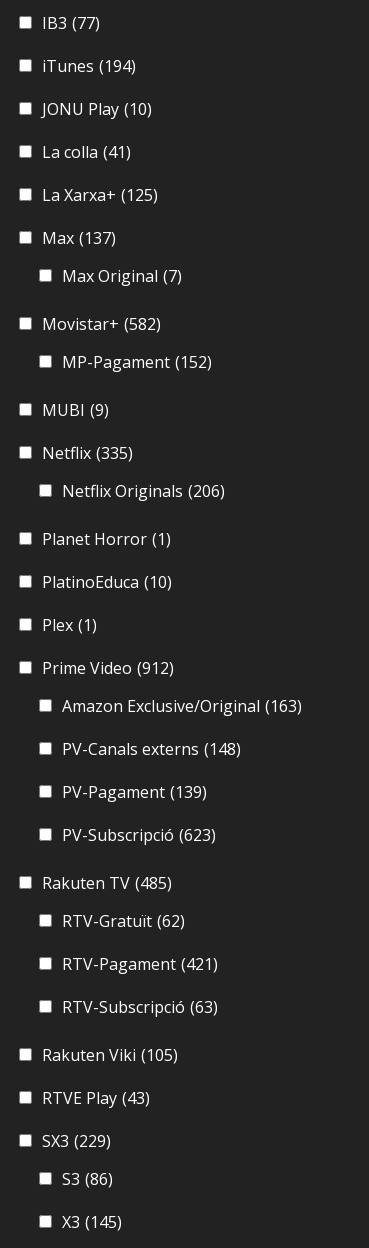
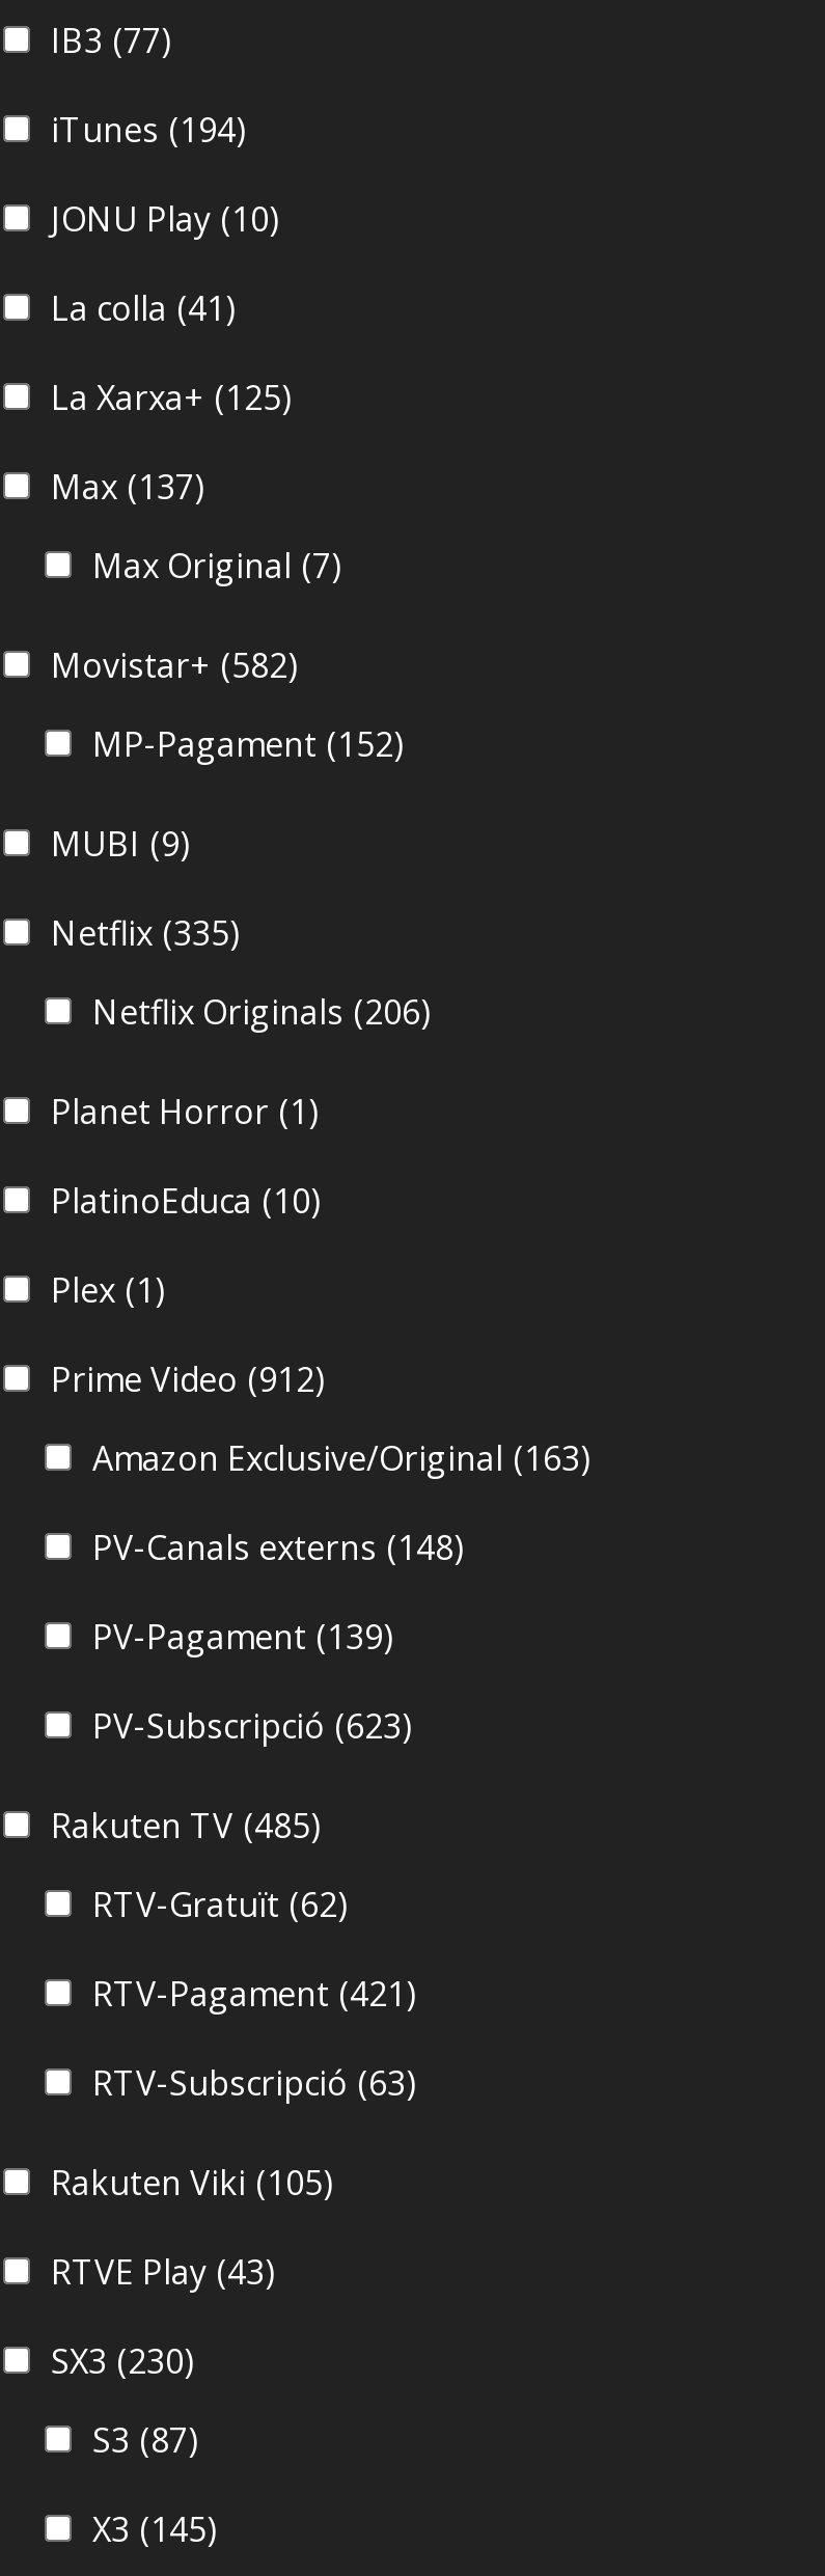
[42,1130,111,1152] SX3 (229) -> [51,2339,194,2384] SX3 (230)
[62,1168,113,1190] S3 (86) -> [92,2418,198,2463] S3 (87)

